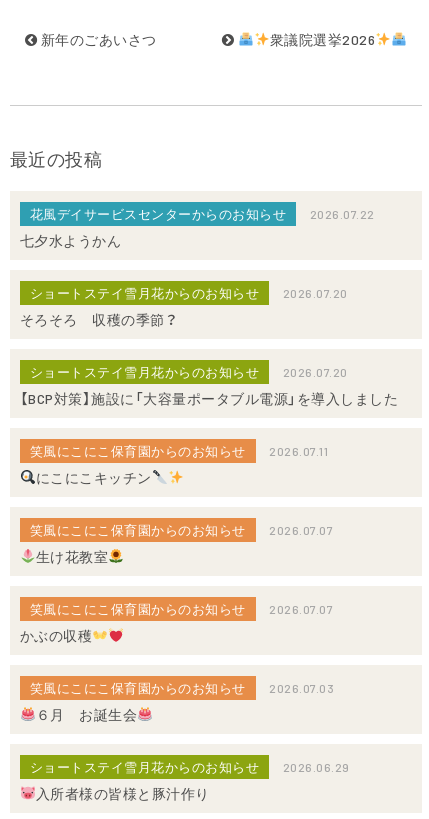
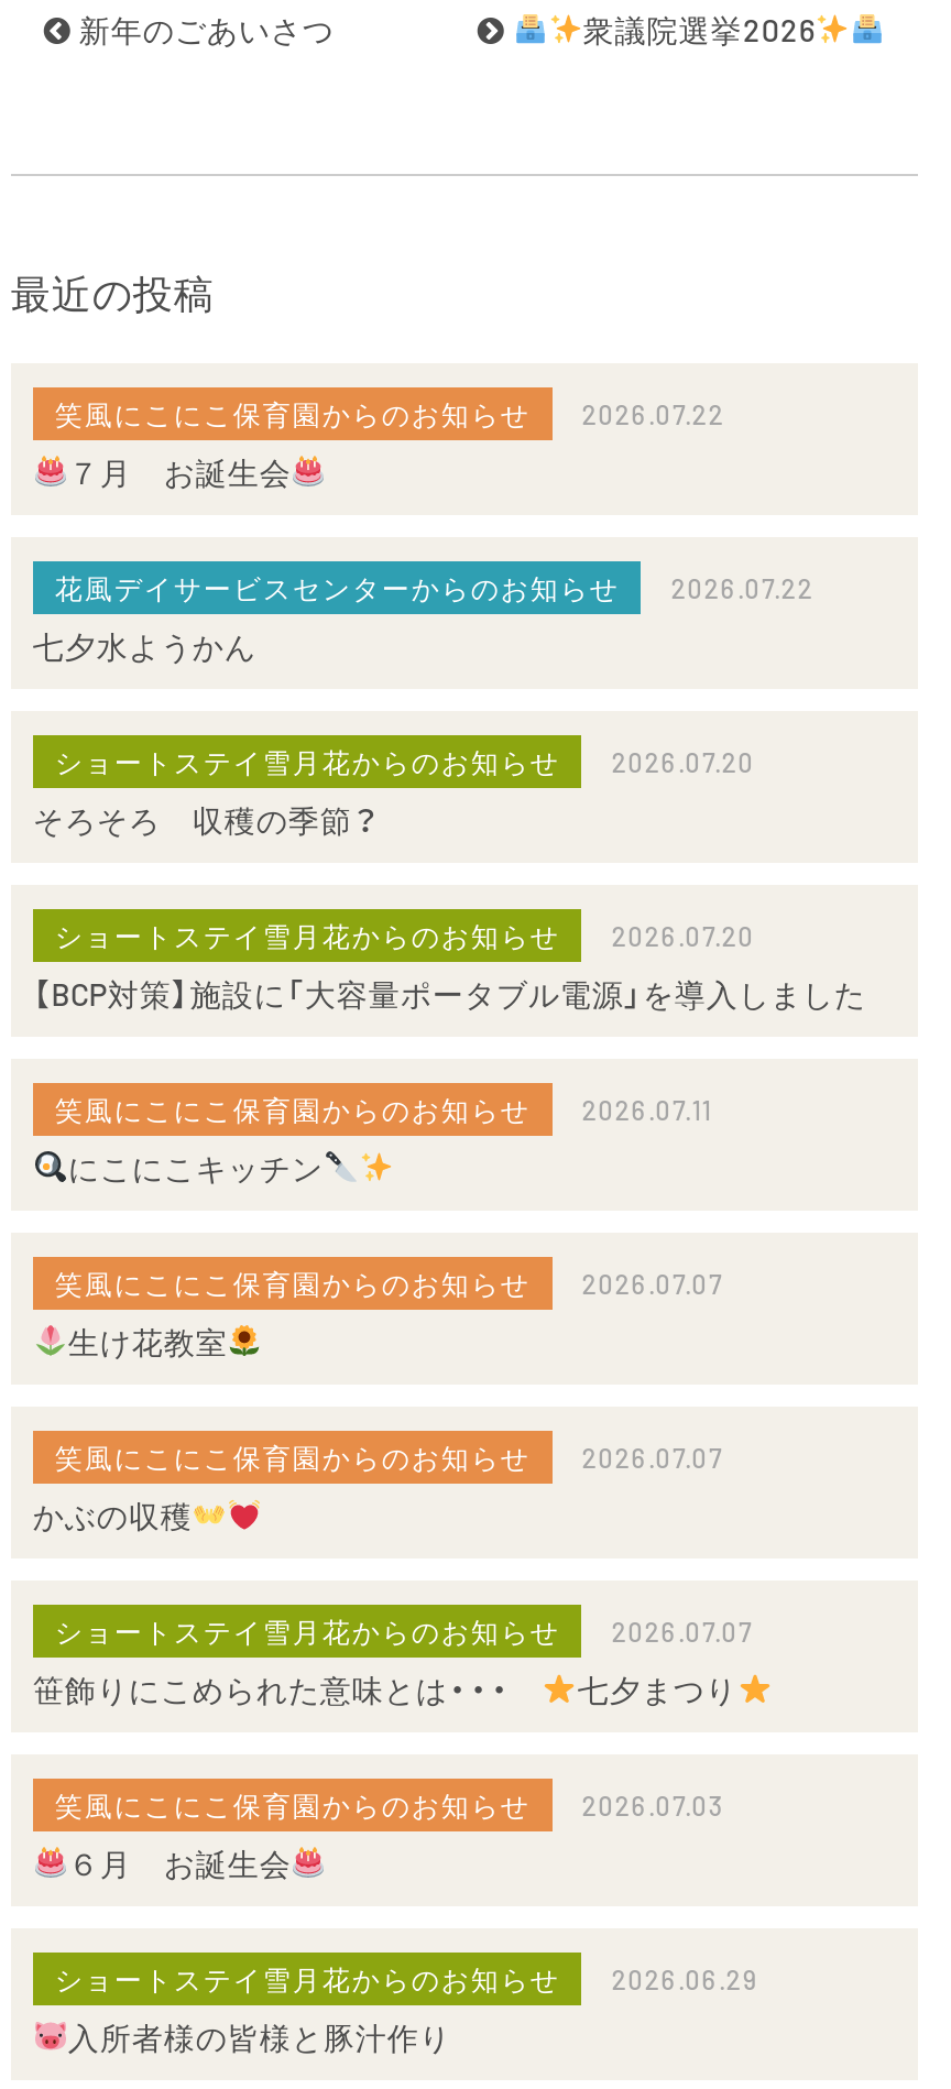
none -> [55,395,725,490] 笑風にこにこ保育園からのお知らせ | 2026.07.22 | ７月 お誕生会
none -> [33,1612,753,1707] ショートステイ雪月花からのお知らせ | 2026.07.07 | 笹飾りにこめられた意味とは・・・ | 七夕まつり

